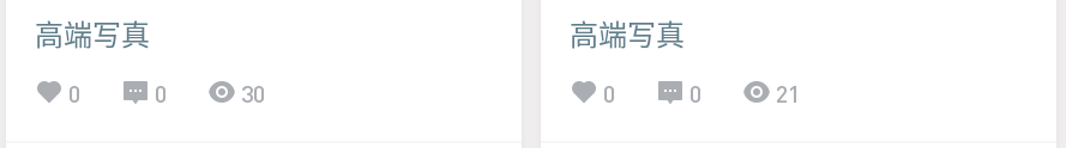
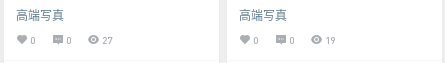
[241,78,265,106] 30 -> [102,34,112,46] 27
[776,78,800,106] 21 -> [325,34,335,46] 19

